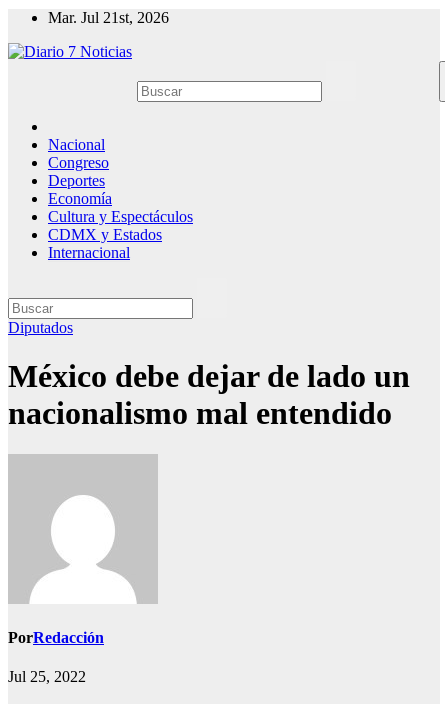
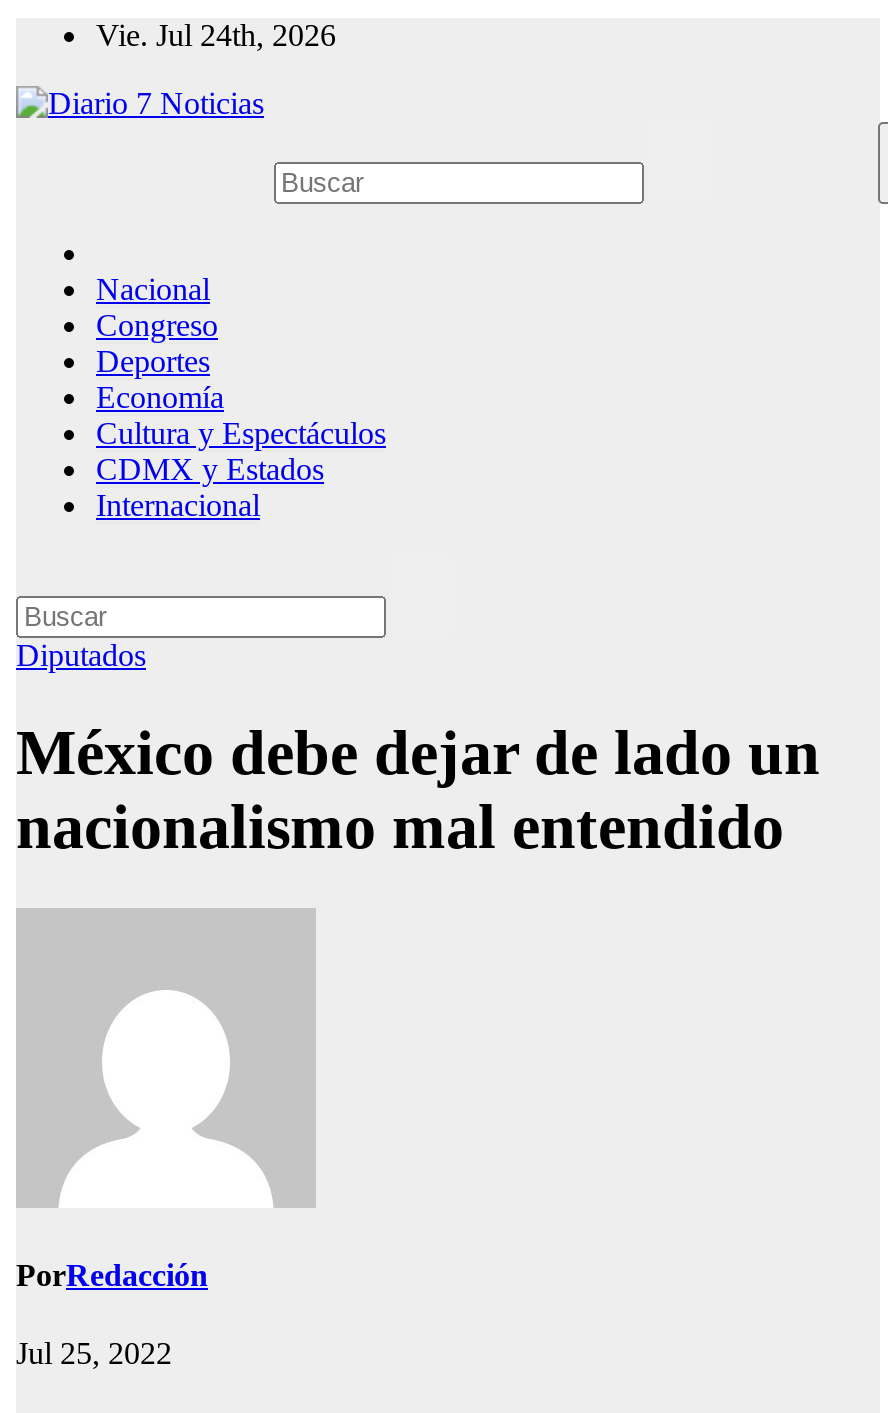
[48,9,169,26] Mar. Jul 21st, 2026 -> [96,18,336,52] Vie. Jul 24th, 2026

